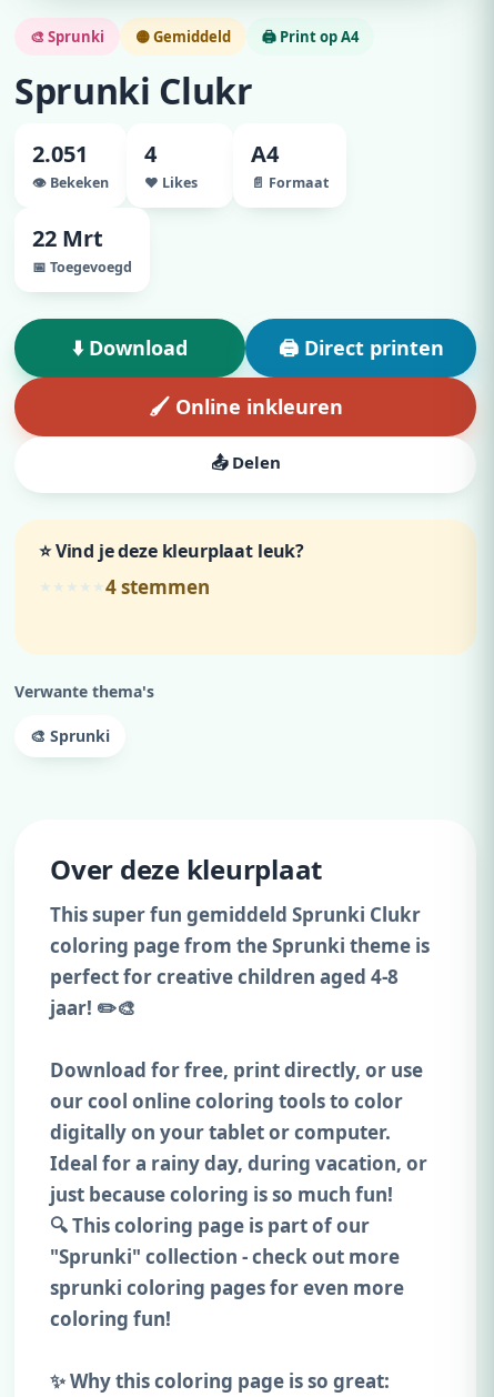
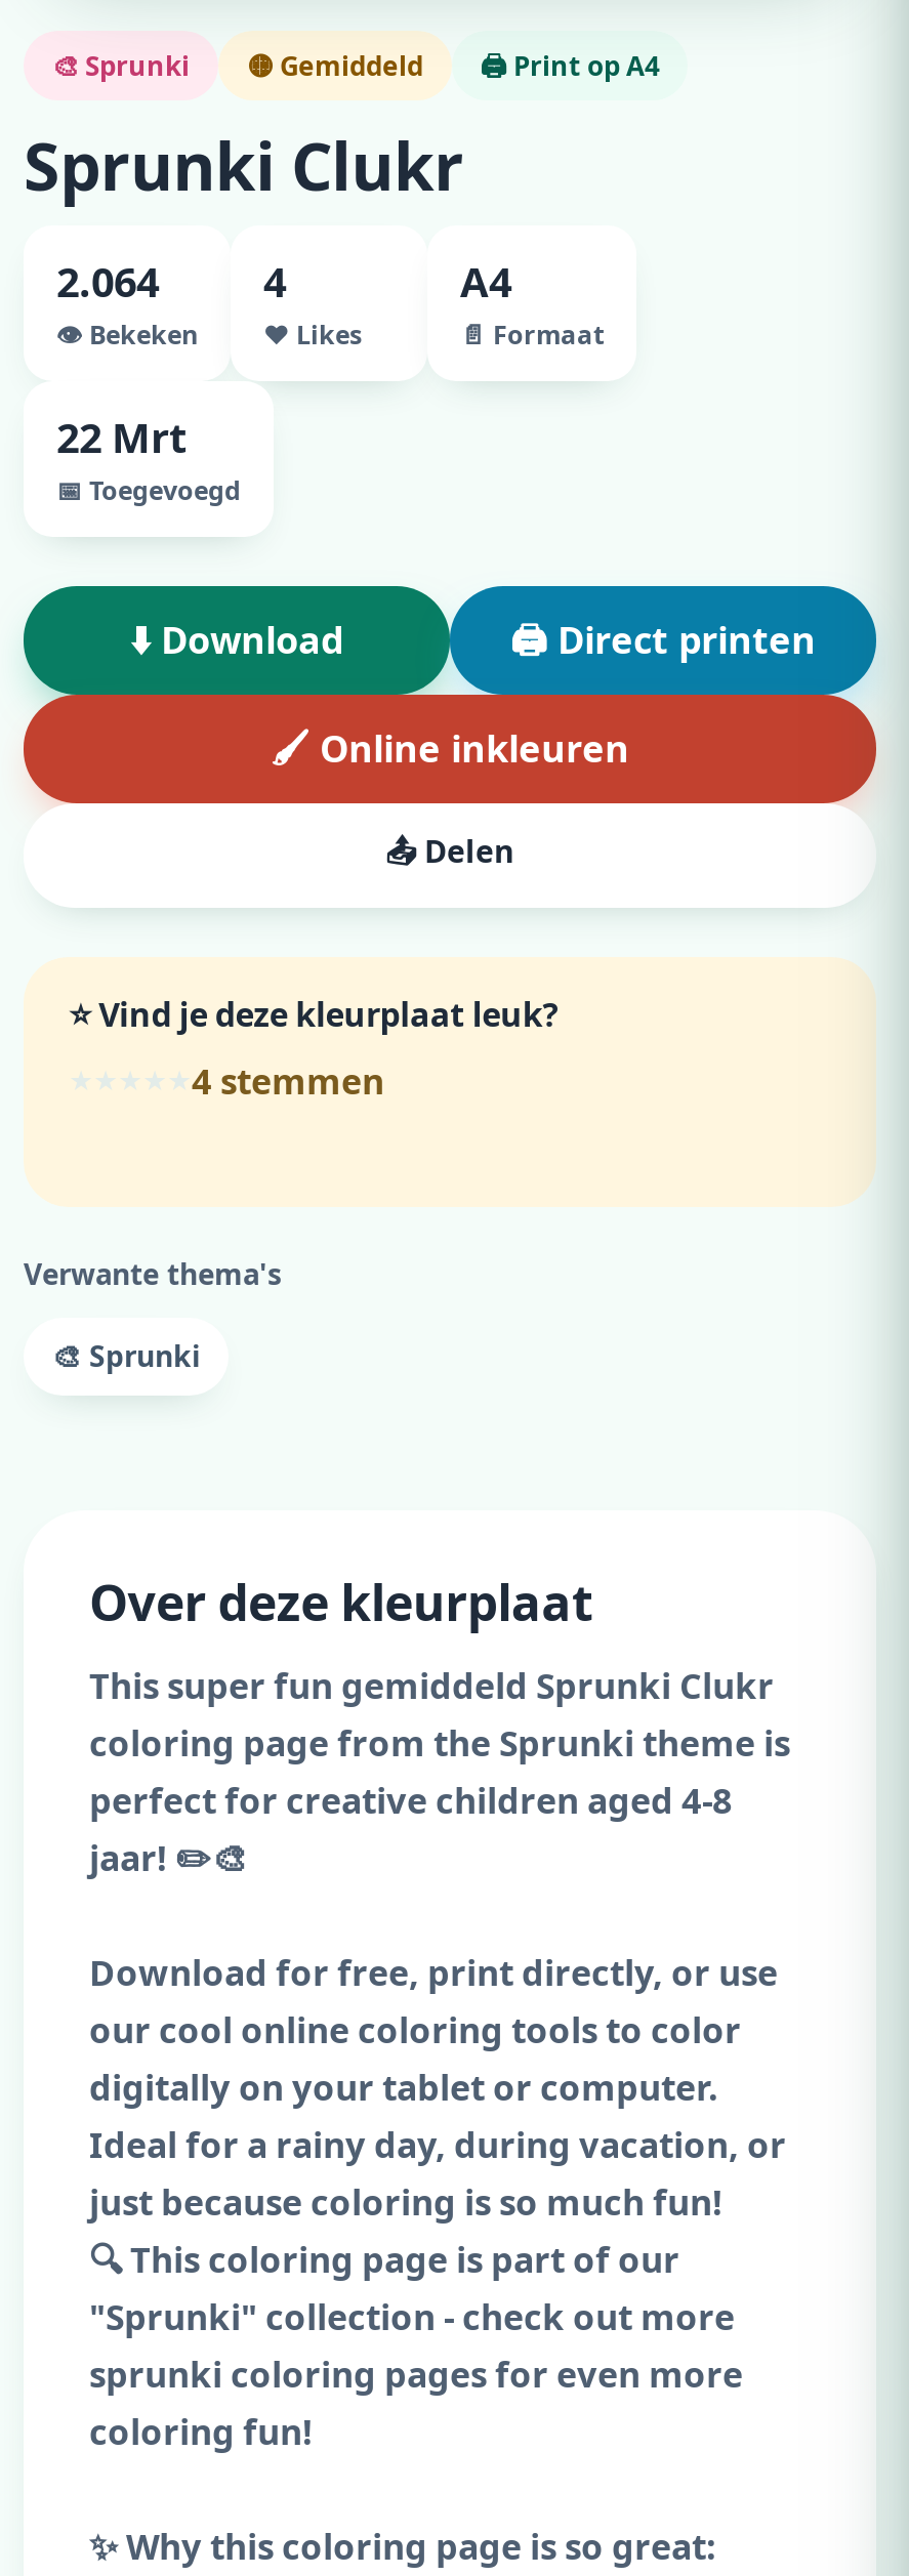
[32,139,157,169] 2.051 4 -> [56,254,286,309] 2.064 4

